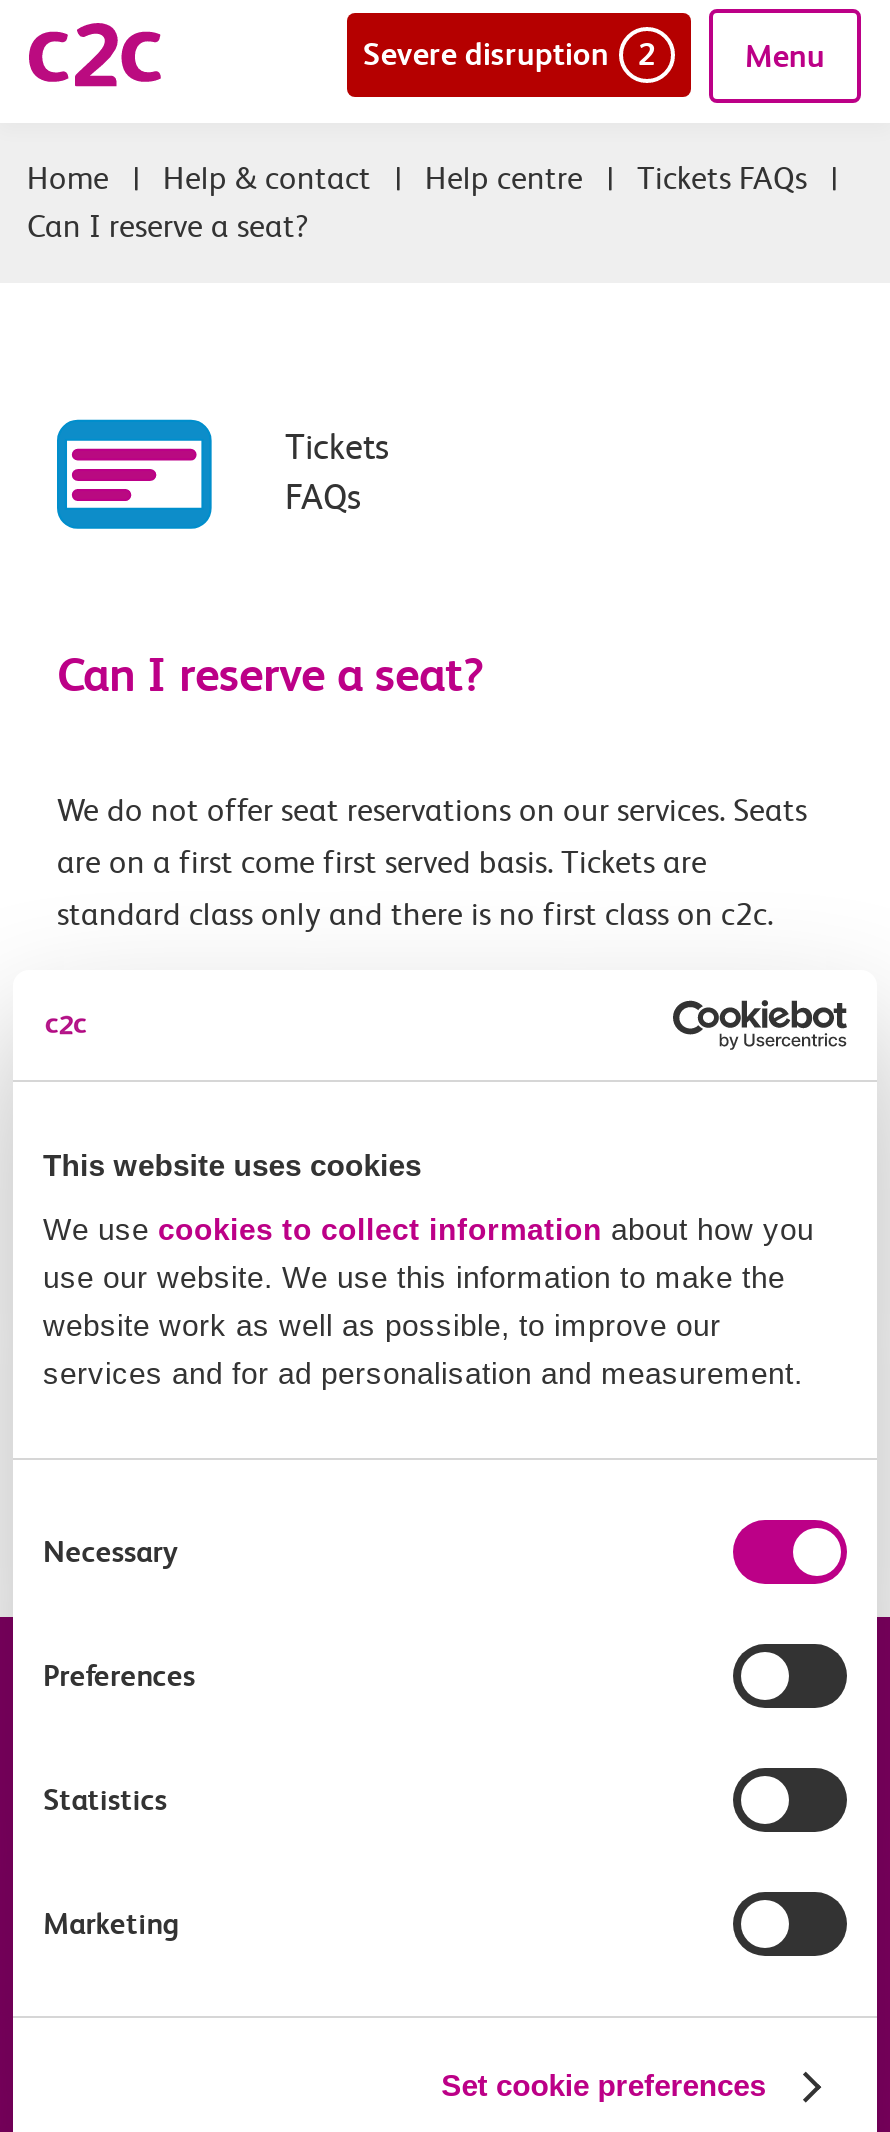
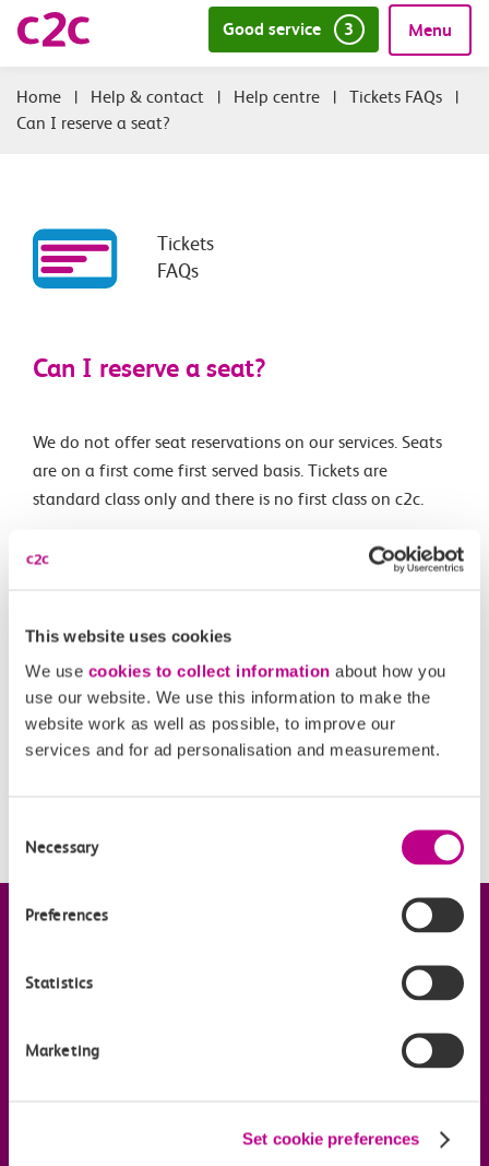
[363,35,656,73] Severe disruption | 2 -> [222,19,354,39] Good service | 3

